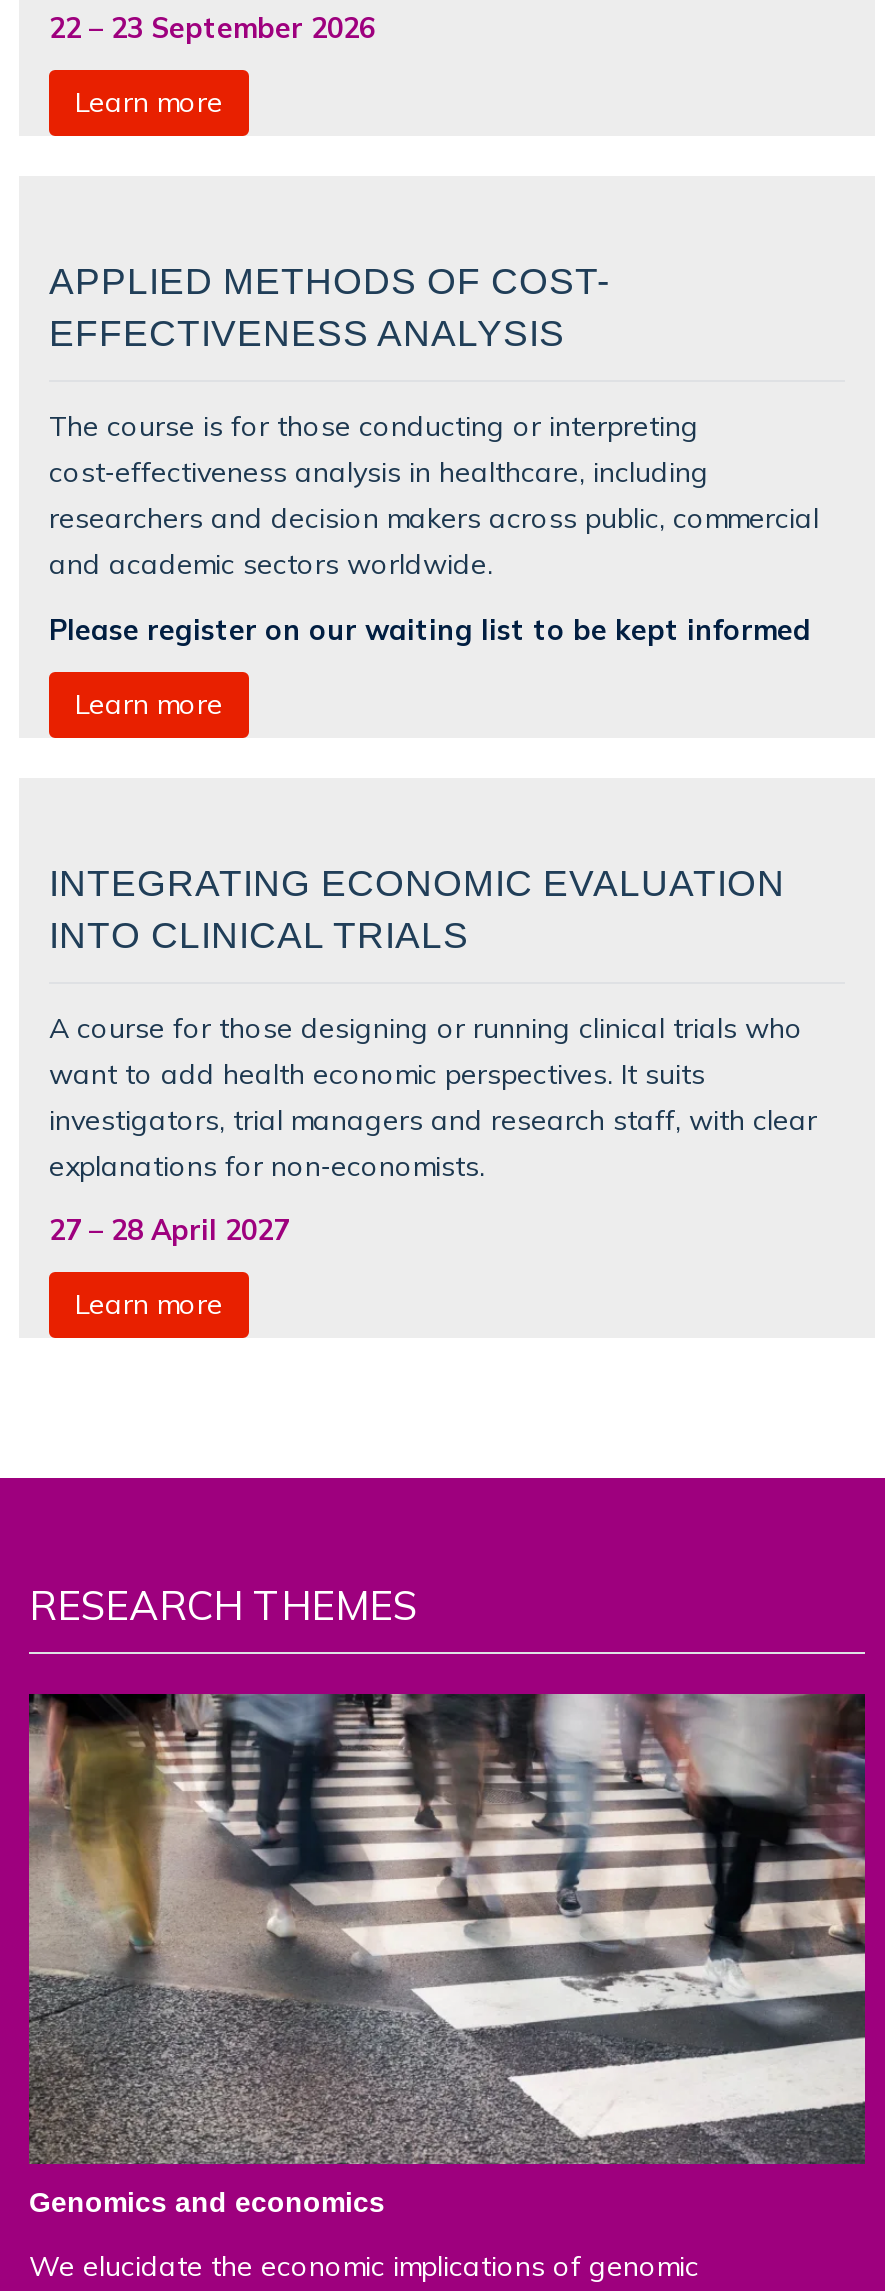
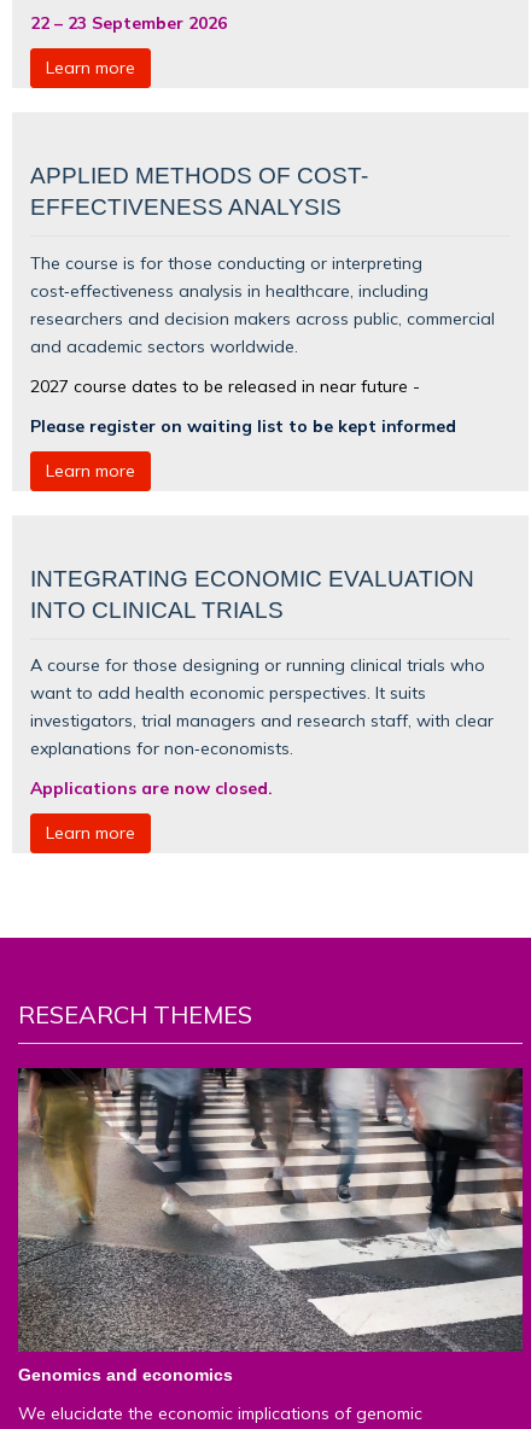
[49,611,811,645] Please register on our waiting list to be kept informed -> [30,375,456,435] 2027 course dates to be released in near future - | Please register on waiting list to be kept informed
[49,1213,289,1247] 27 – 28 April 2027 -> [30,778,273,798] Applications are now closed.

